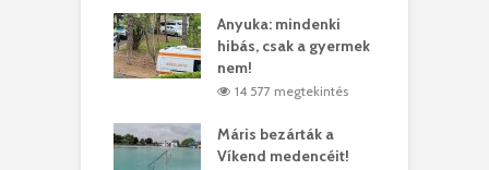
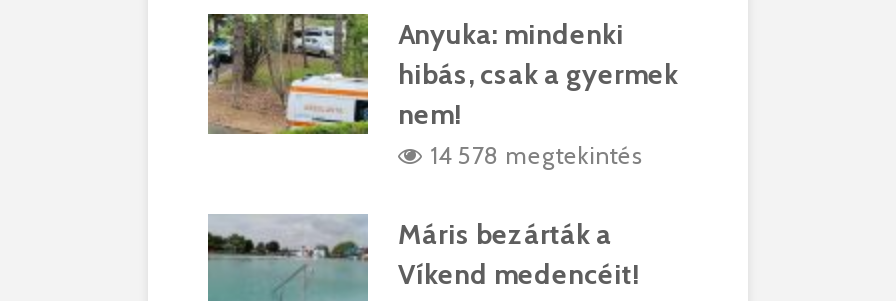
[235,83,348,99] 14 577 megtekintés -> [430,141,642,171] 14 578 megtekintés

